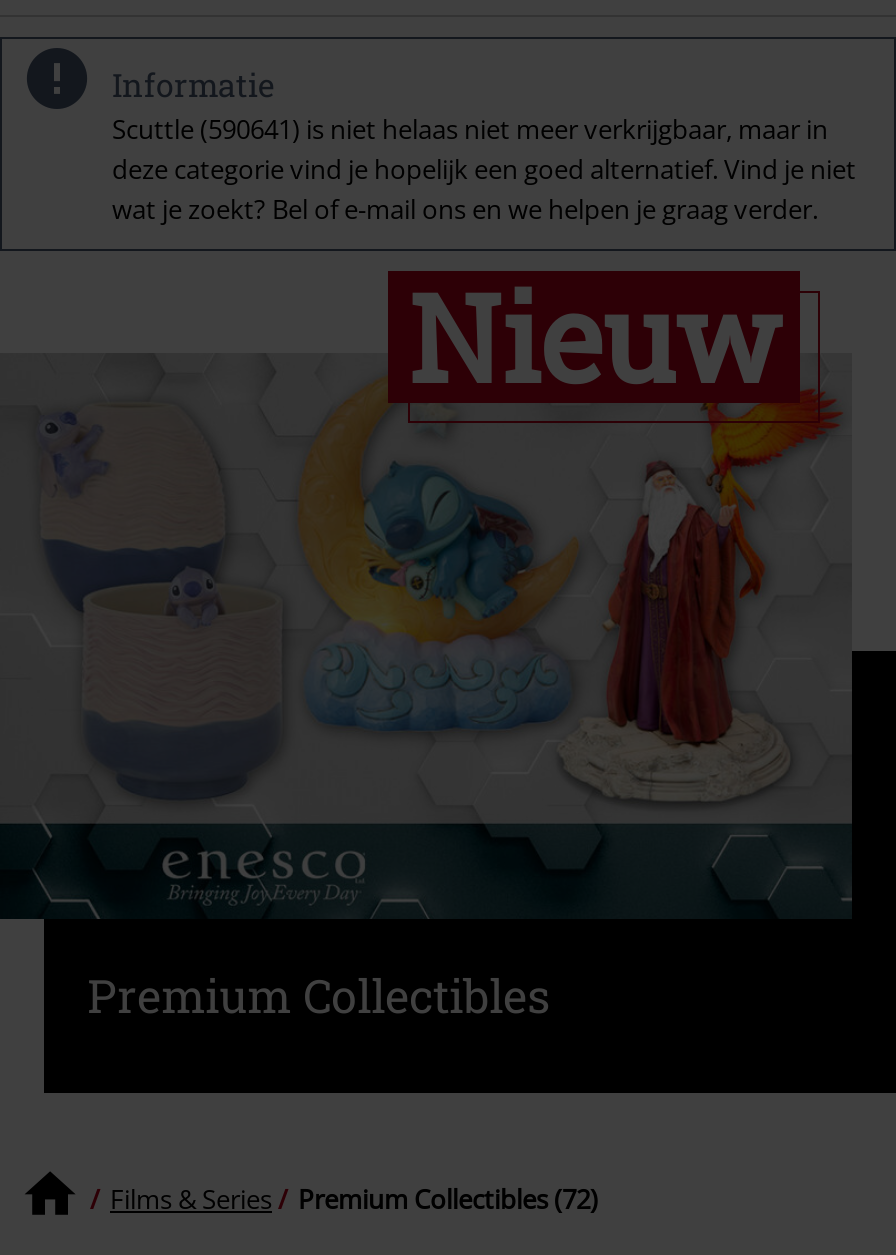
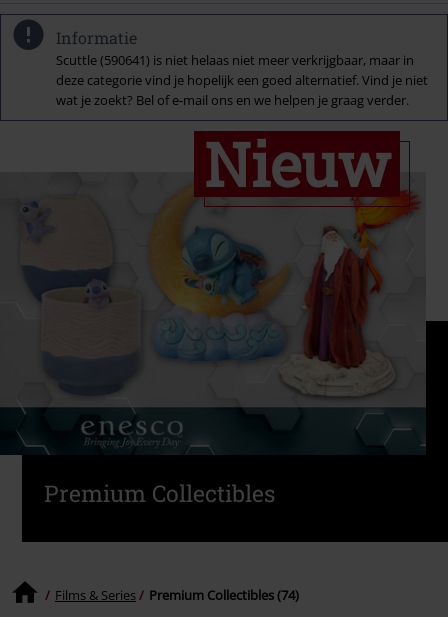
[298,1181,598,1217] Premium Collectibles (72) -> [149,586,299,604] Premium Collectibles (74)

